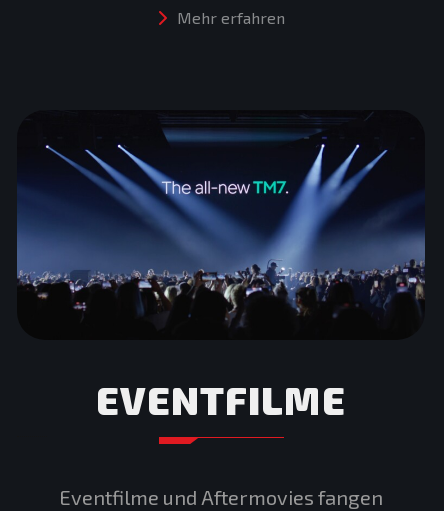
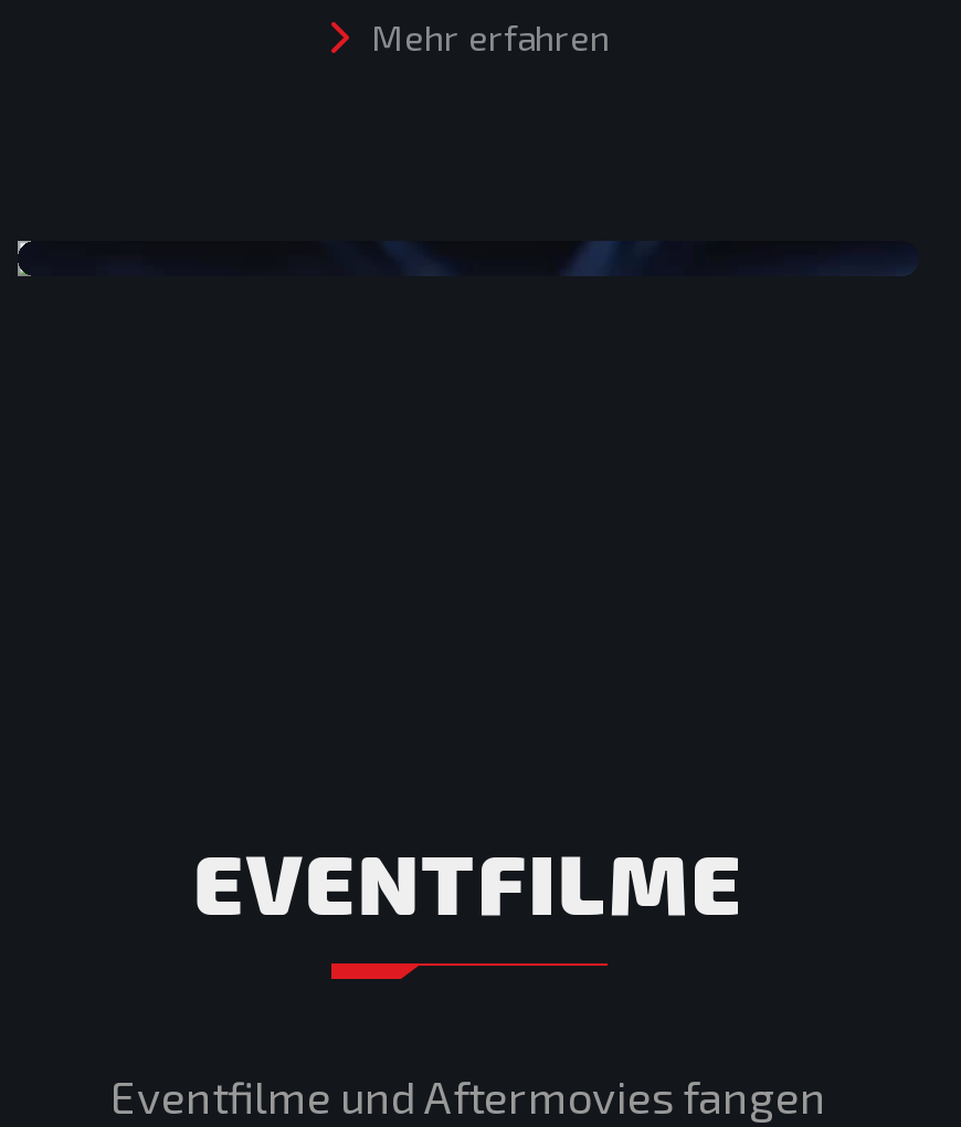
[16,110,426,325] [image] -> none

